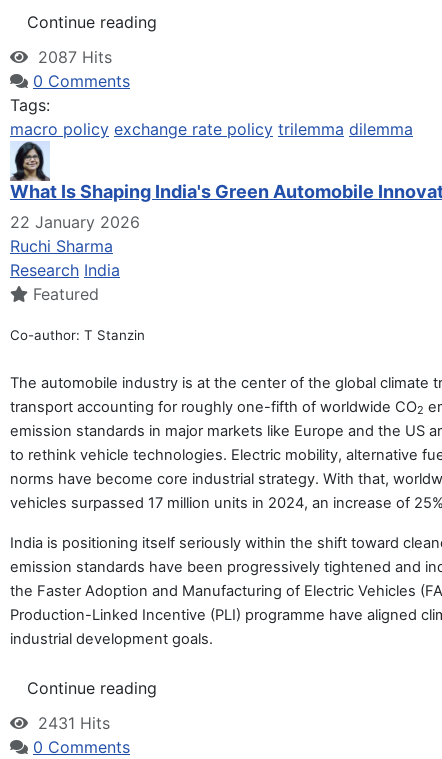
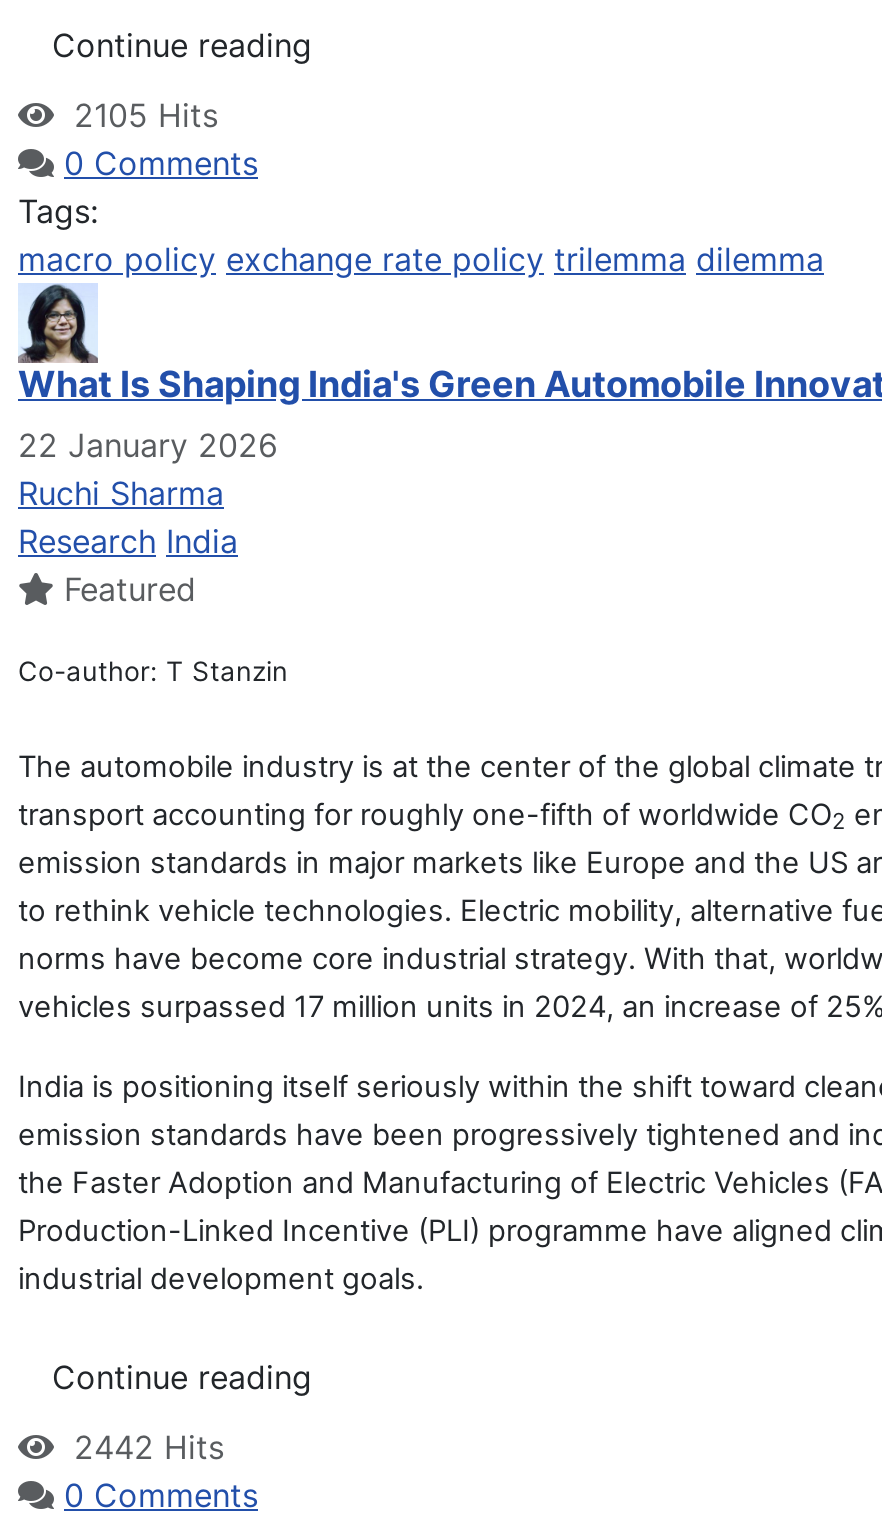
[28,47,112,67] 2087 Hits -> [54,94,218,134] 2105 Hits
[28,713,110,733] 2431 Hits -> [54,1427,224,1467] 2442 Hits

